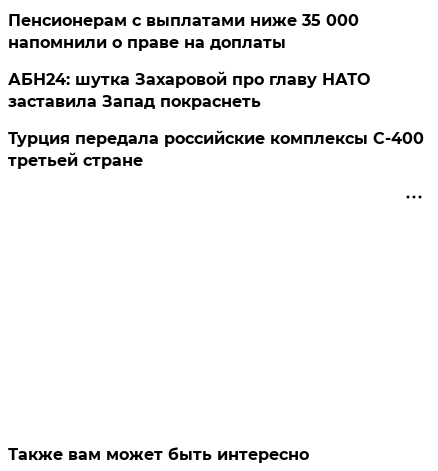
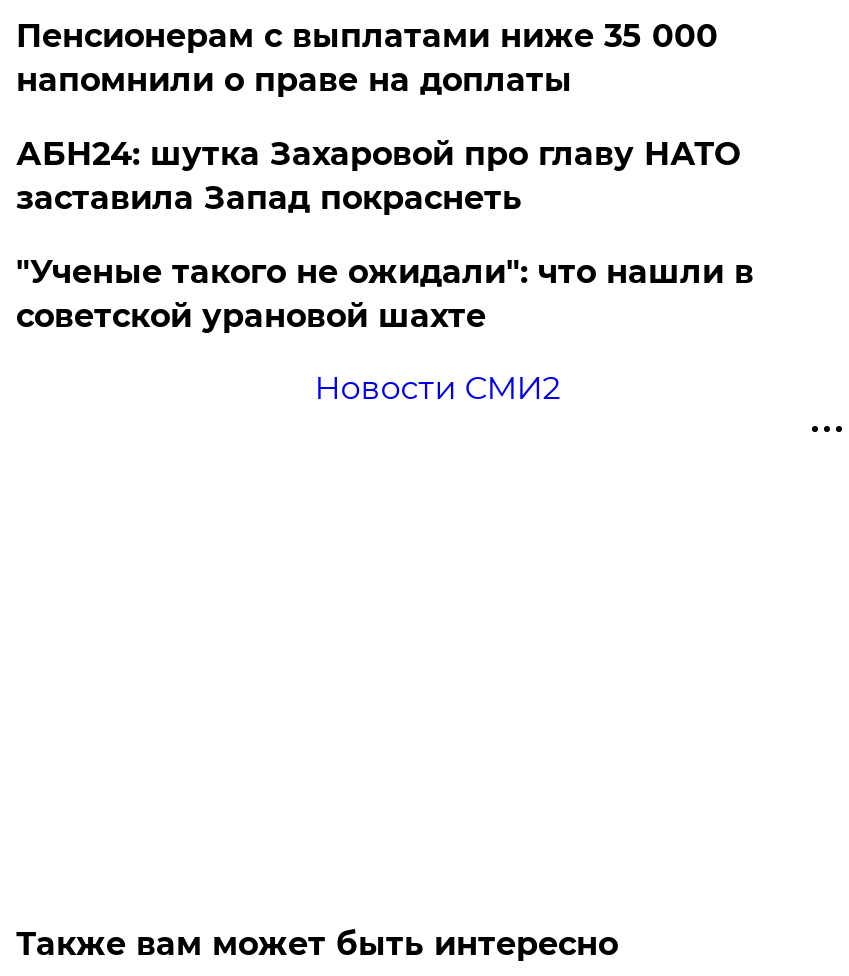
[8,129,424,170] Турция передала российские комплексы С-400 | третьей стране -> [16,253,754,407] "Ученые такого не ожидали": что нашли в | советской урановой шахте | Новости СМИ2

